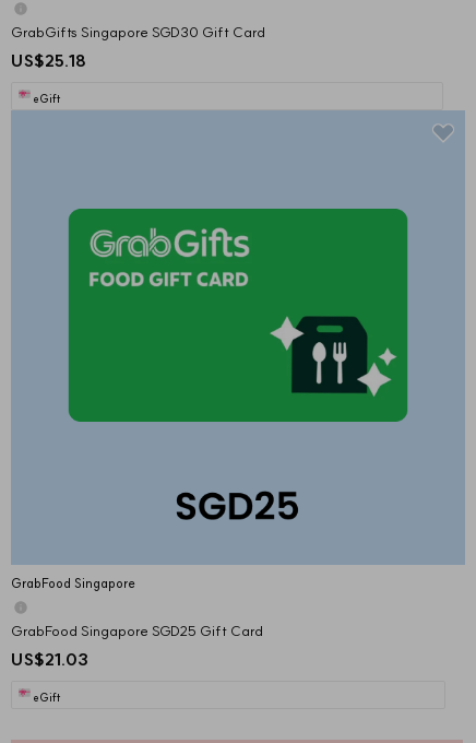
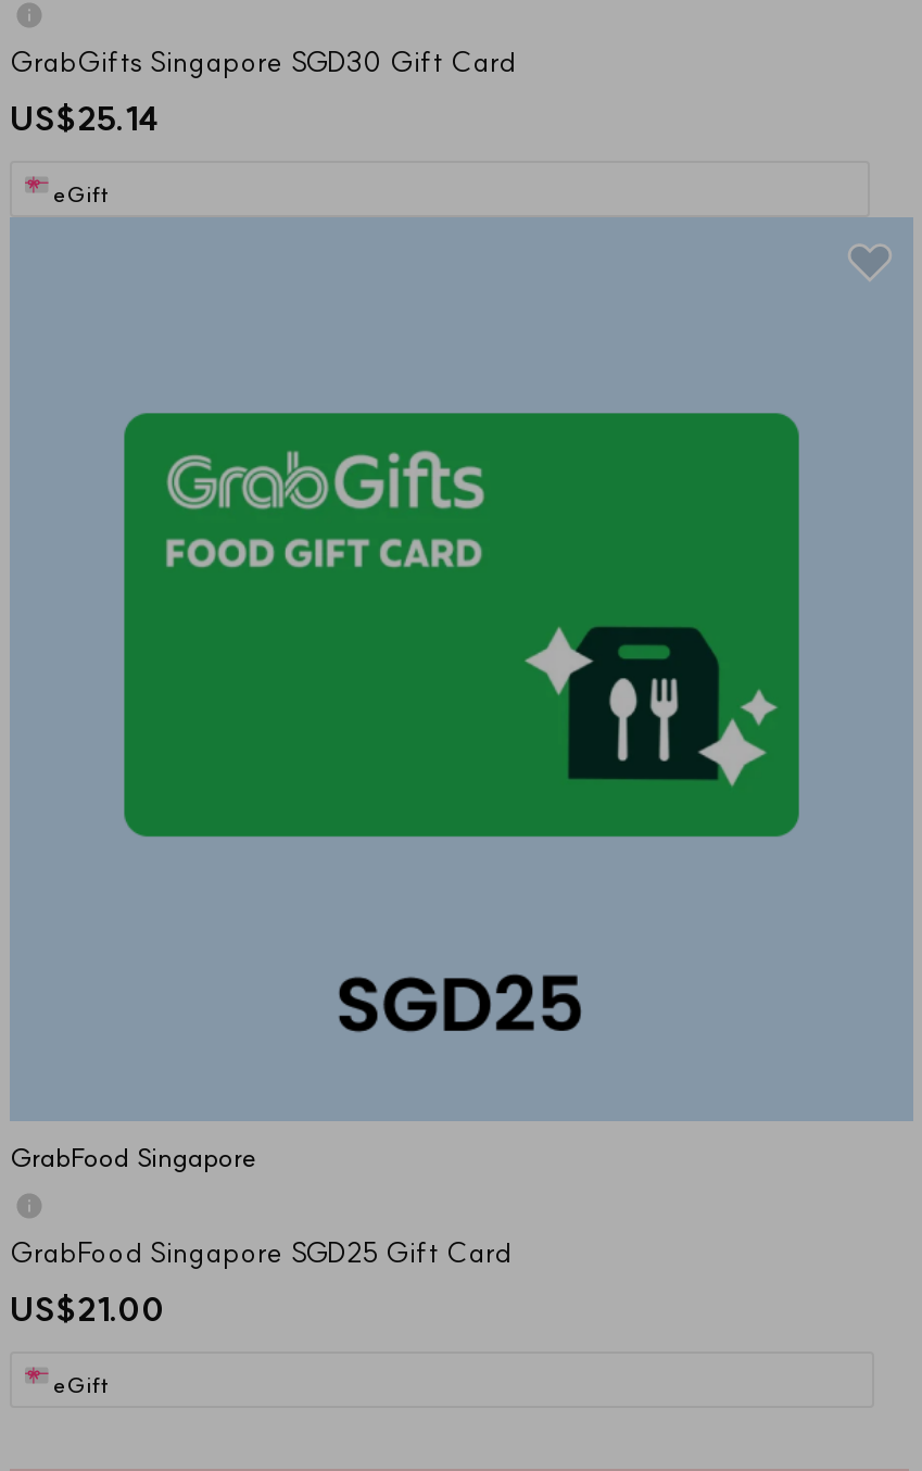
[11,50,86,71] US$25.18 -> [10,98,157,139] US$25.14
[11,649,88,670] US$21.03 -> [10,1288,166,1330] US$21.00

